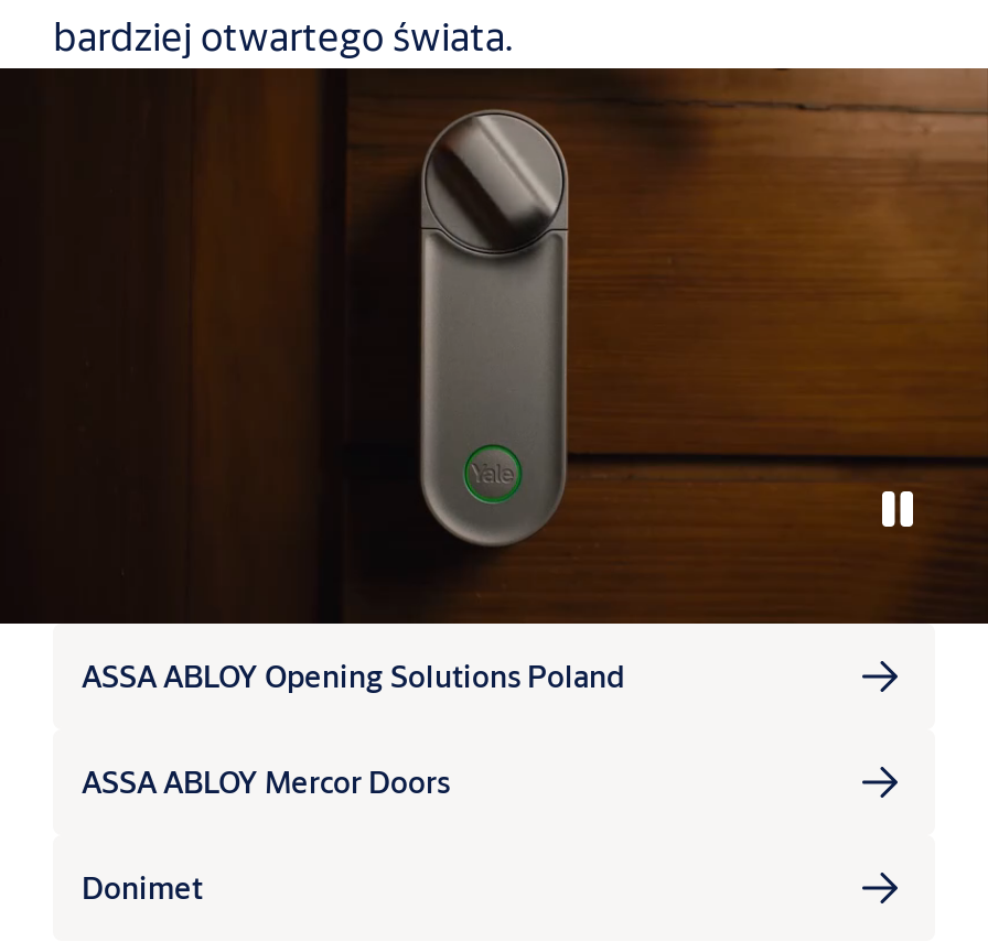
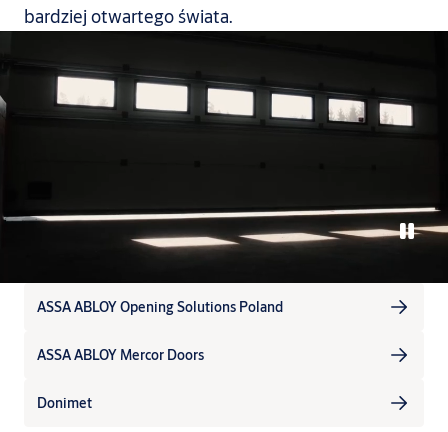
[7,66,981,624] [image] -> [3,30,445,283] [image]

